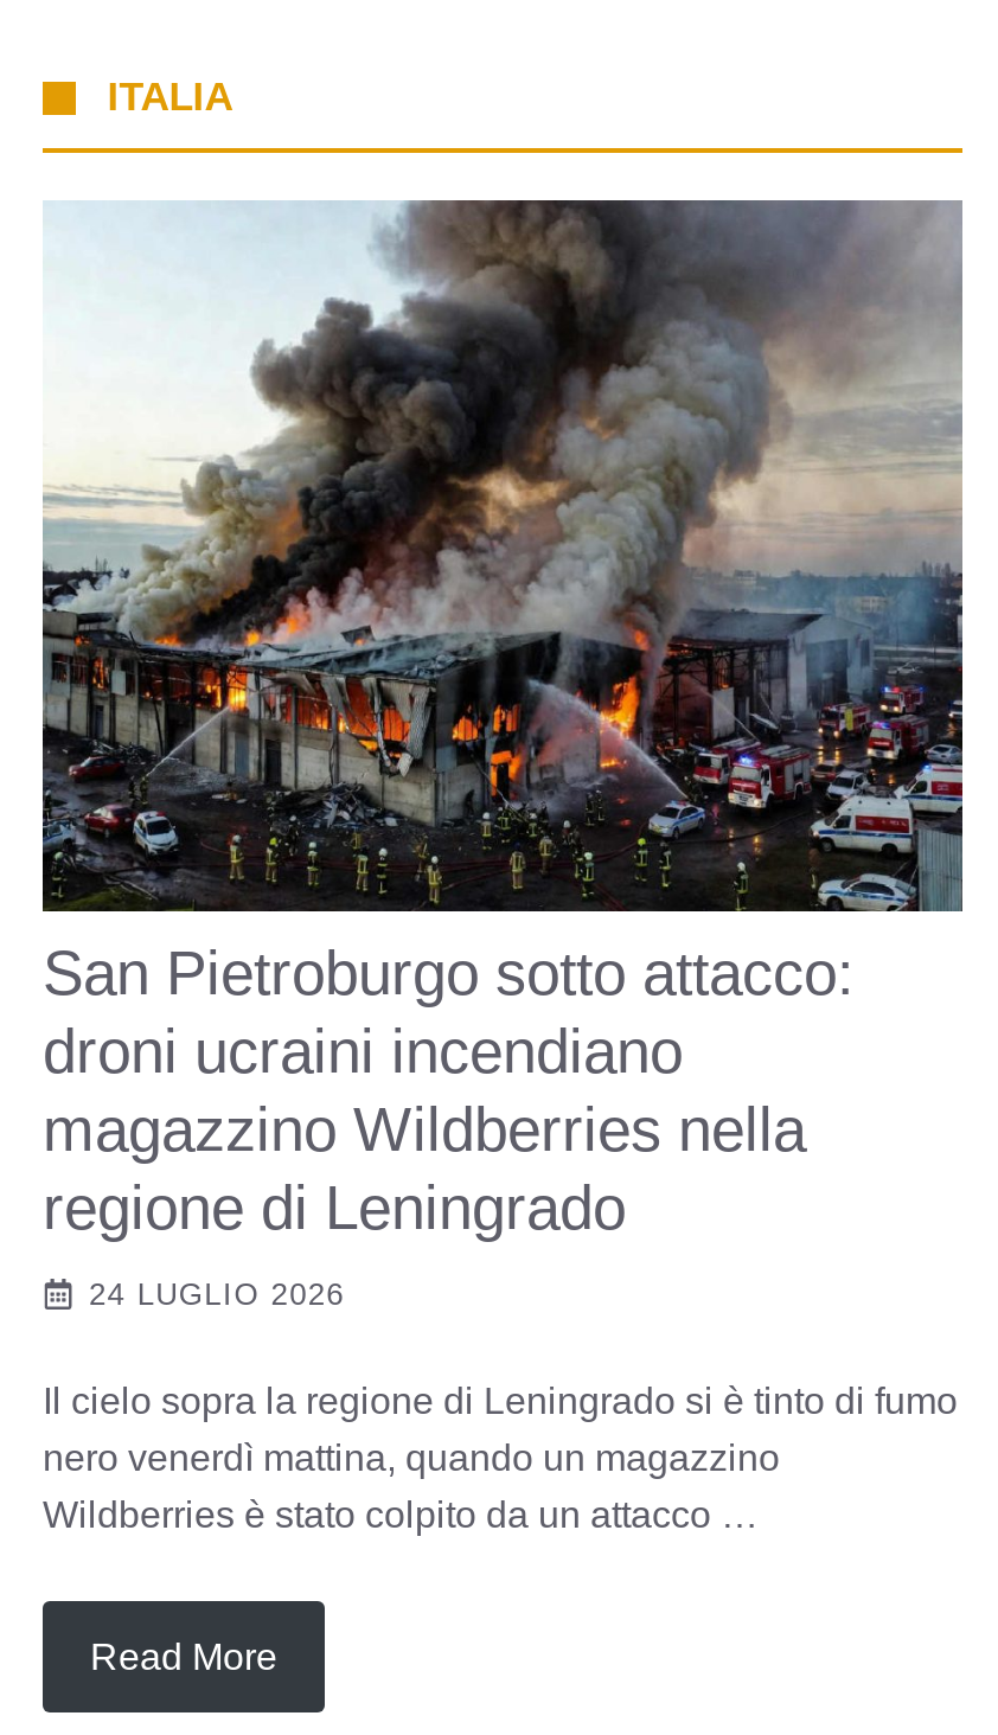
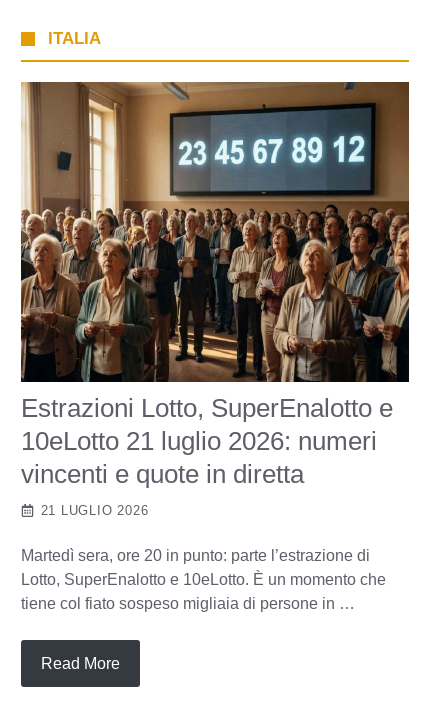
[43,200,965,1244] [image] | San Pietroburgo sotto attacco: | droni ucraini incendiano | magazzino Wildberries nella | regione di Leningrado -> [20,81,410,489] [image] | Estrazioni Lotto, SuperEnalotto e | 10eLotto 21 luglio 2026: numeri | vincenti e quote in diretta
[89,1277,345,1312] 24 LUGLIO 2026 -> [40,503,148,518] 21 LUGLIO 2026
[43,1380,958,1534] Il cielo sopra la regione di Leningrado si è tinto di fumo | nero venerdì mattina, quando un magazzino | Wildberries è stato colpito da un attacco … -> [21,547,386,612] Martedì sera, ore 20 in punto: parte l’estrazione di | Lotto, SuperEnalotto e 10eLotto. È un momento che | tiene col fiato sospeso migliaia di persone in …

